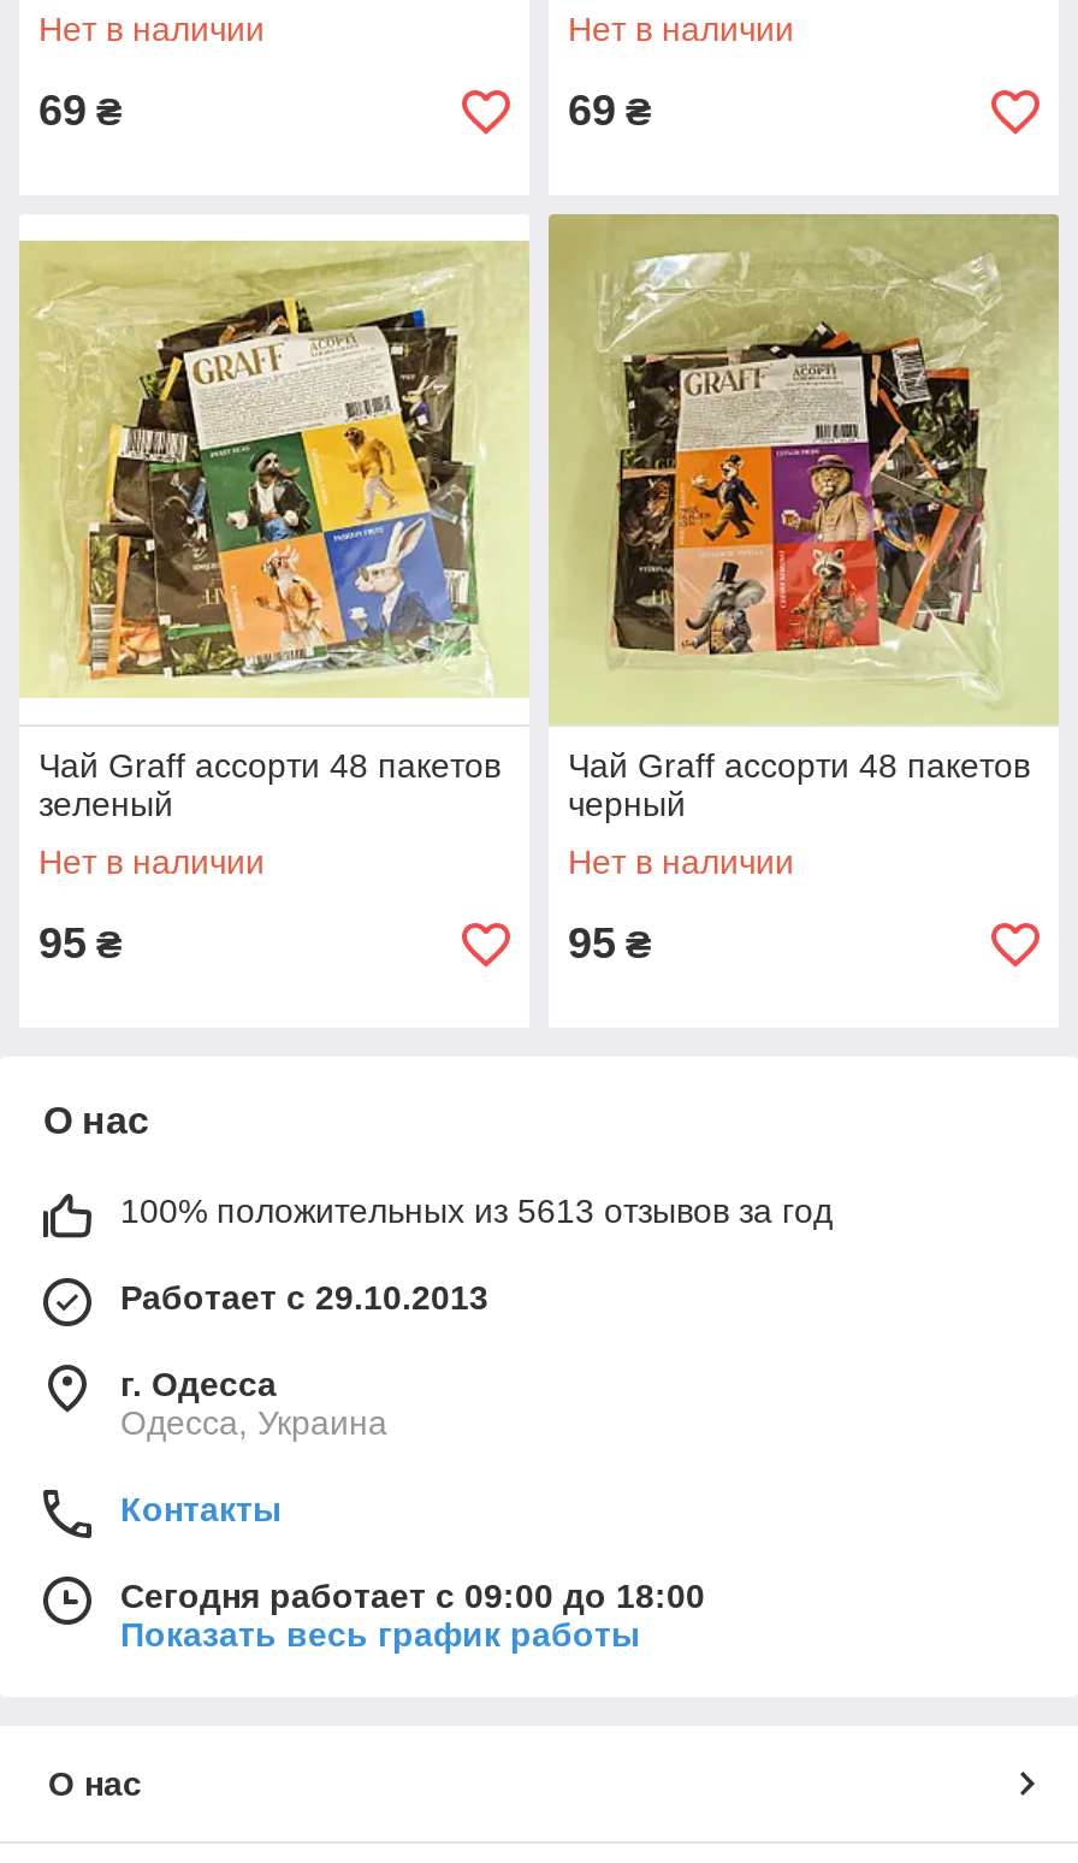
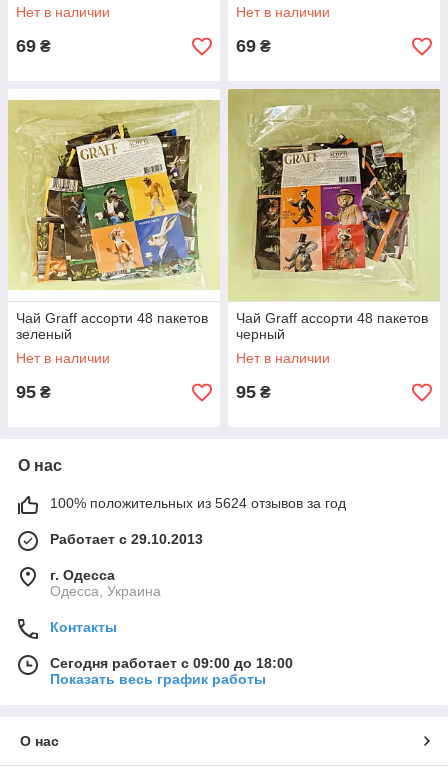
[120,1191,833,1230] 100% положительных из 5613 отзывов за год -> [50,495,346,511] 100% положительных из 5624 отзывов за год

